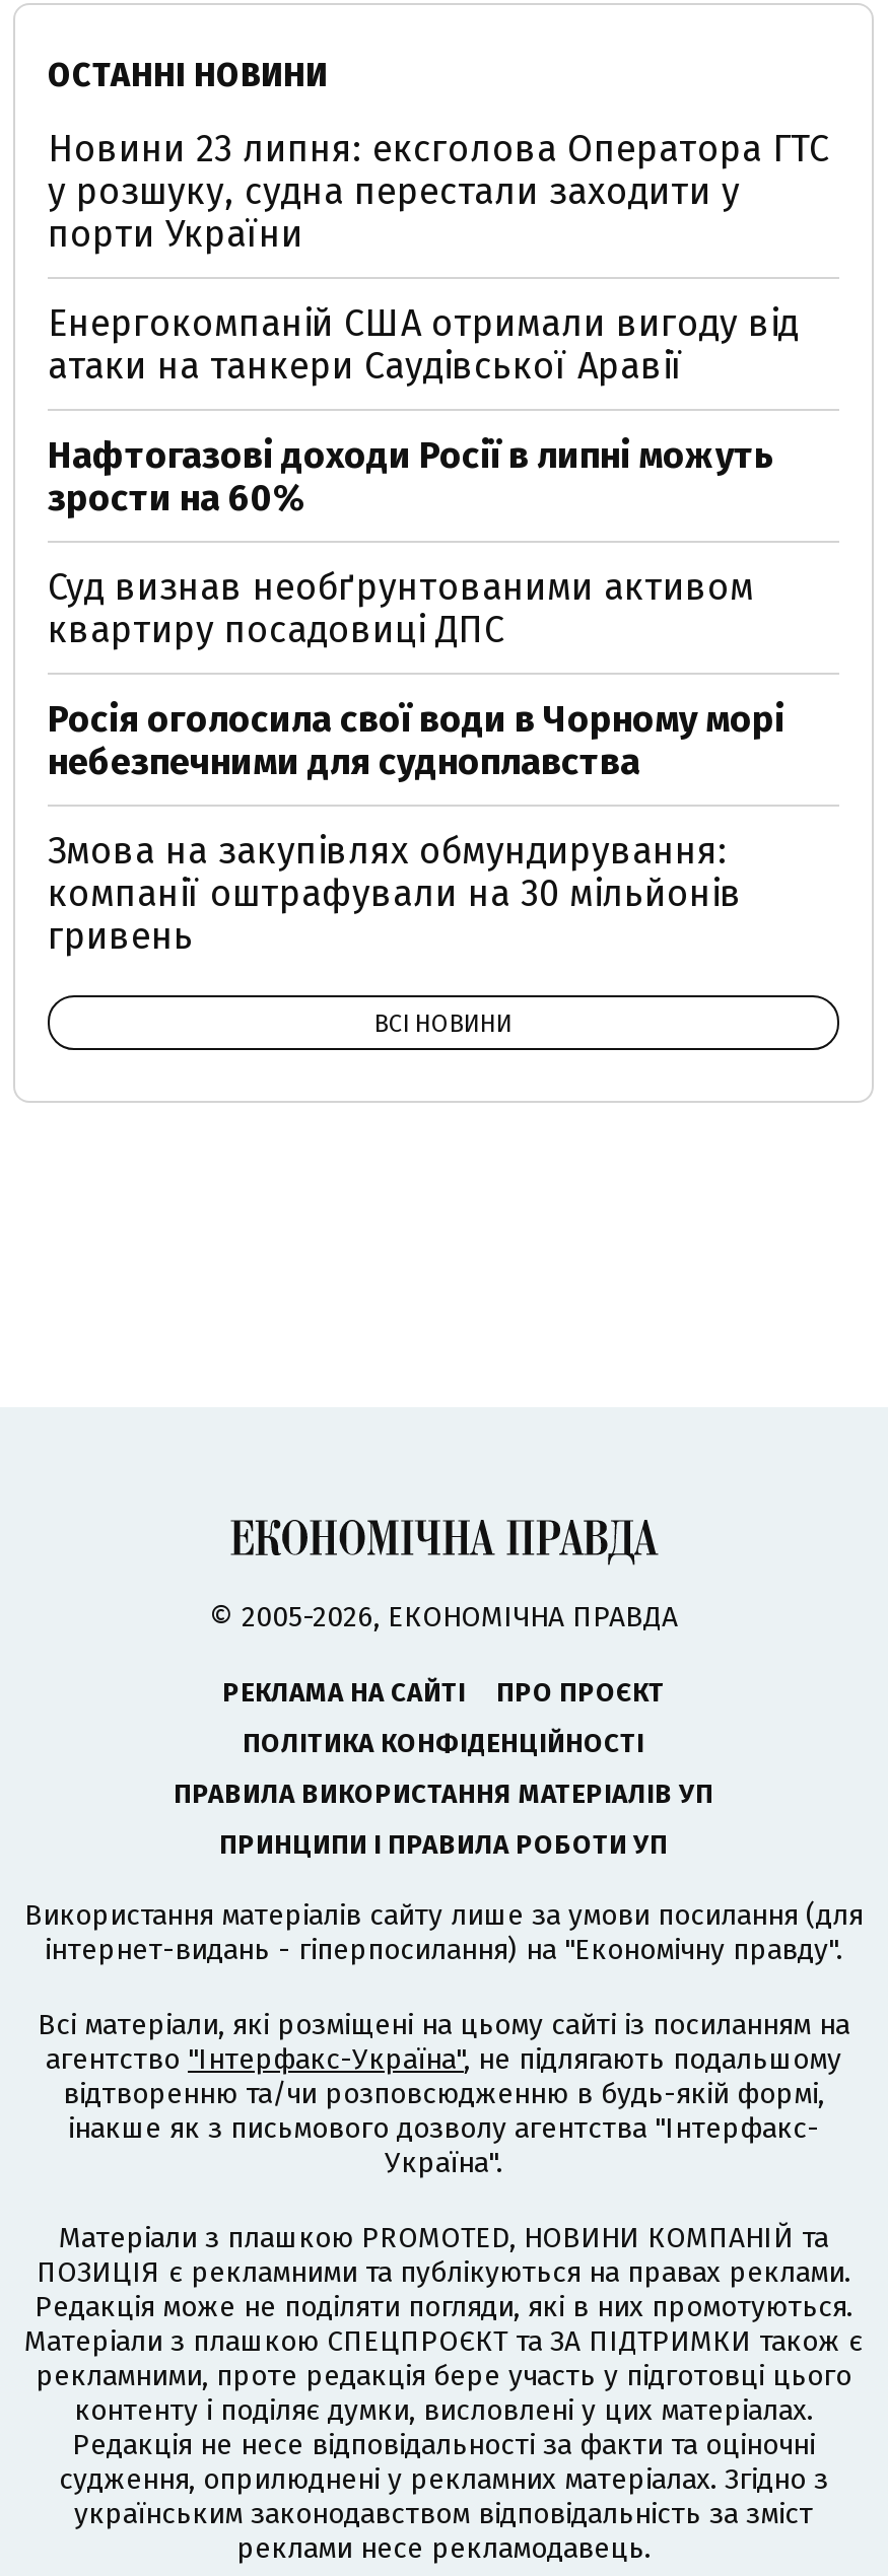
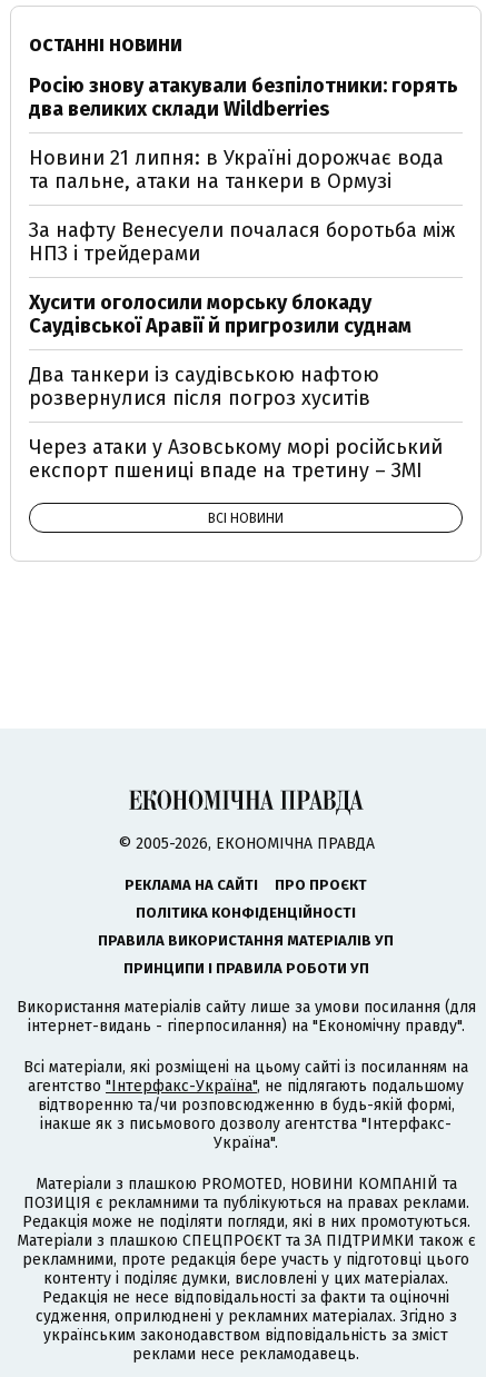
[48,127,829,257] Новини 23 липня: ексголова Оператора ГТС | у розшуку, судна перестали заходити у | порти України -> [29,73,458,121] Росію знову атакували безпілотники: горять | два великих склади Wildberries
[48,301,799,389] Енергокомпаній США отримали вигоду від | атаки на танкери Саудівської Аравії -> [29,146,444,194] Новини 21 липня: в Україні дорожчає вода | та пальне, атаки на танкери в Ормузі
[48,433,774,520] Нафтогазові доходи Росії в липні можуть | зрости на 60% -> [29,218,455,266] За нафту Венесуели почалася боротьба між | НПЗ і трейдерами
[48,565,754,652] Суд визнав необґрунтованими активом | квартиру посадовиці ДПС -> [29,290,411,338] Хусити оголосили морську блокаду | Саудівської Аравії й пригрозили суднам
[48,697,784,784] Росія оголосила свої води в Чорному морі | небезпечними для судноплавства -> [29,363,379,410] Два танкери із саудівською нафтою | розвернулися після погроз хуситів
[48,829,742,959] Змова на закупівлях обмундирування: | компанії оштрафували на 30 мільйонів | гривень -> [29,435,443,483] Через атаки у Азовському морі російський | експорт пшениці впаде на третину – ЗМІ

